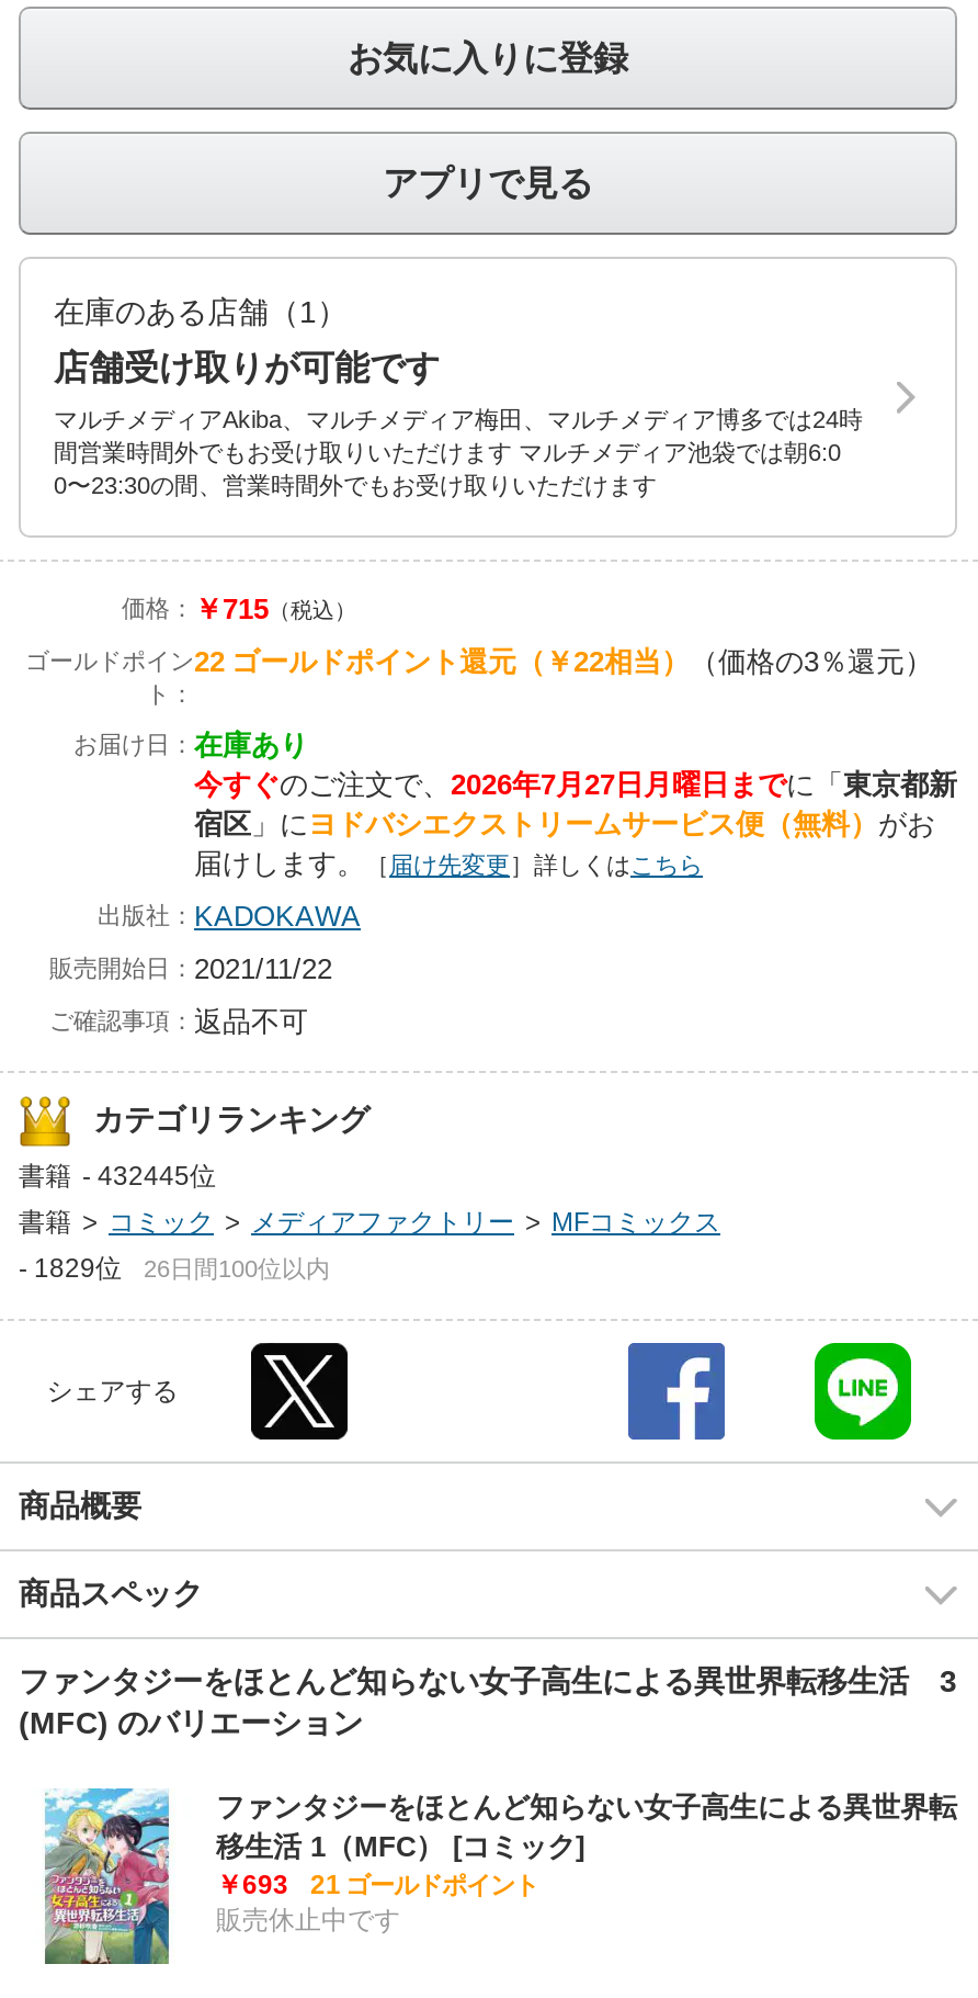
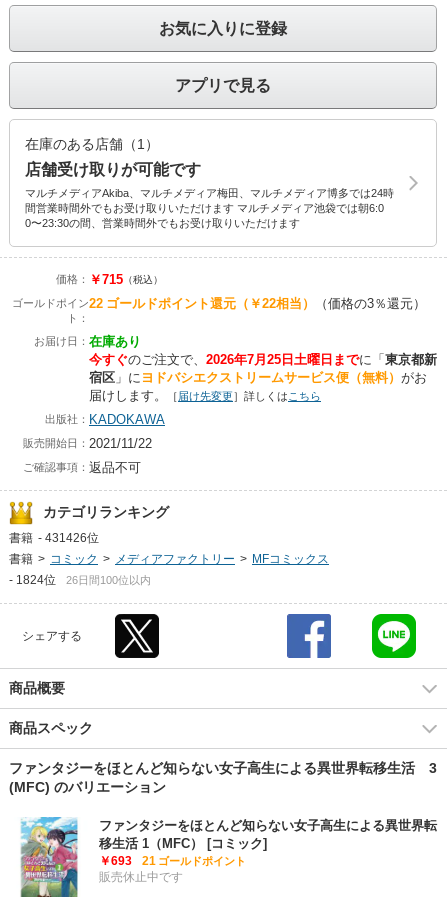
[194,768,957,801] 今すぐのご注文で、2026年7月27日月曜日までに「東京都新 -> [89,352,437,367] 今すぐのご注文で、2026年7月25日土曜日までに「東京都新
[19,1161,216,1192] 書籍 - 432445位 -> [9,531,99,545] 書籍 - 431426位
[19,1253,330,1284] - 1829位 26日間100位以内 -> [9,573,151,587] - 1824位 26日間100位以内

